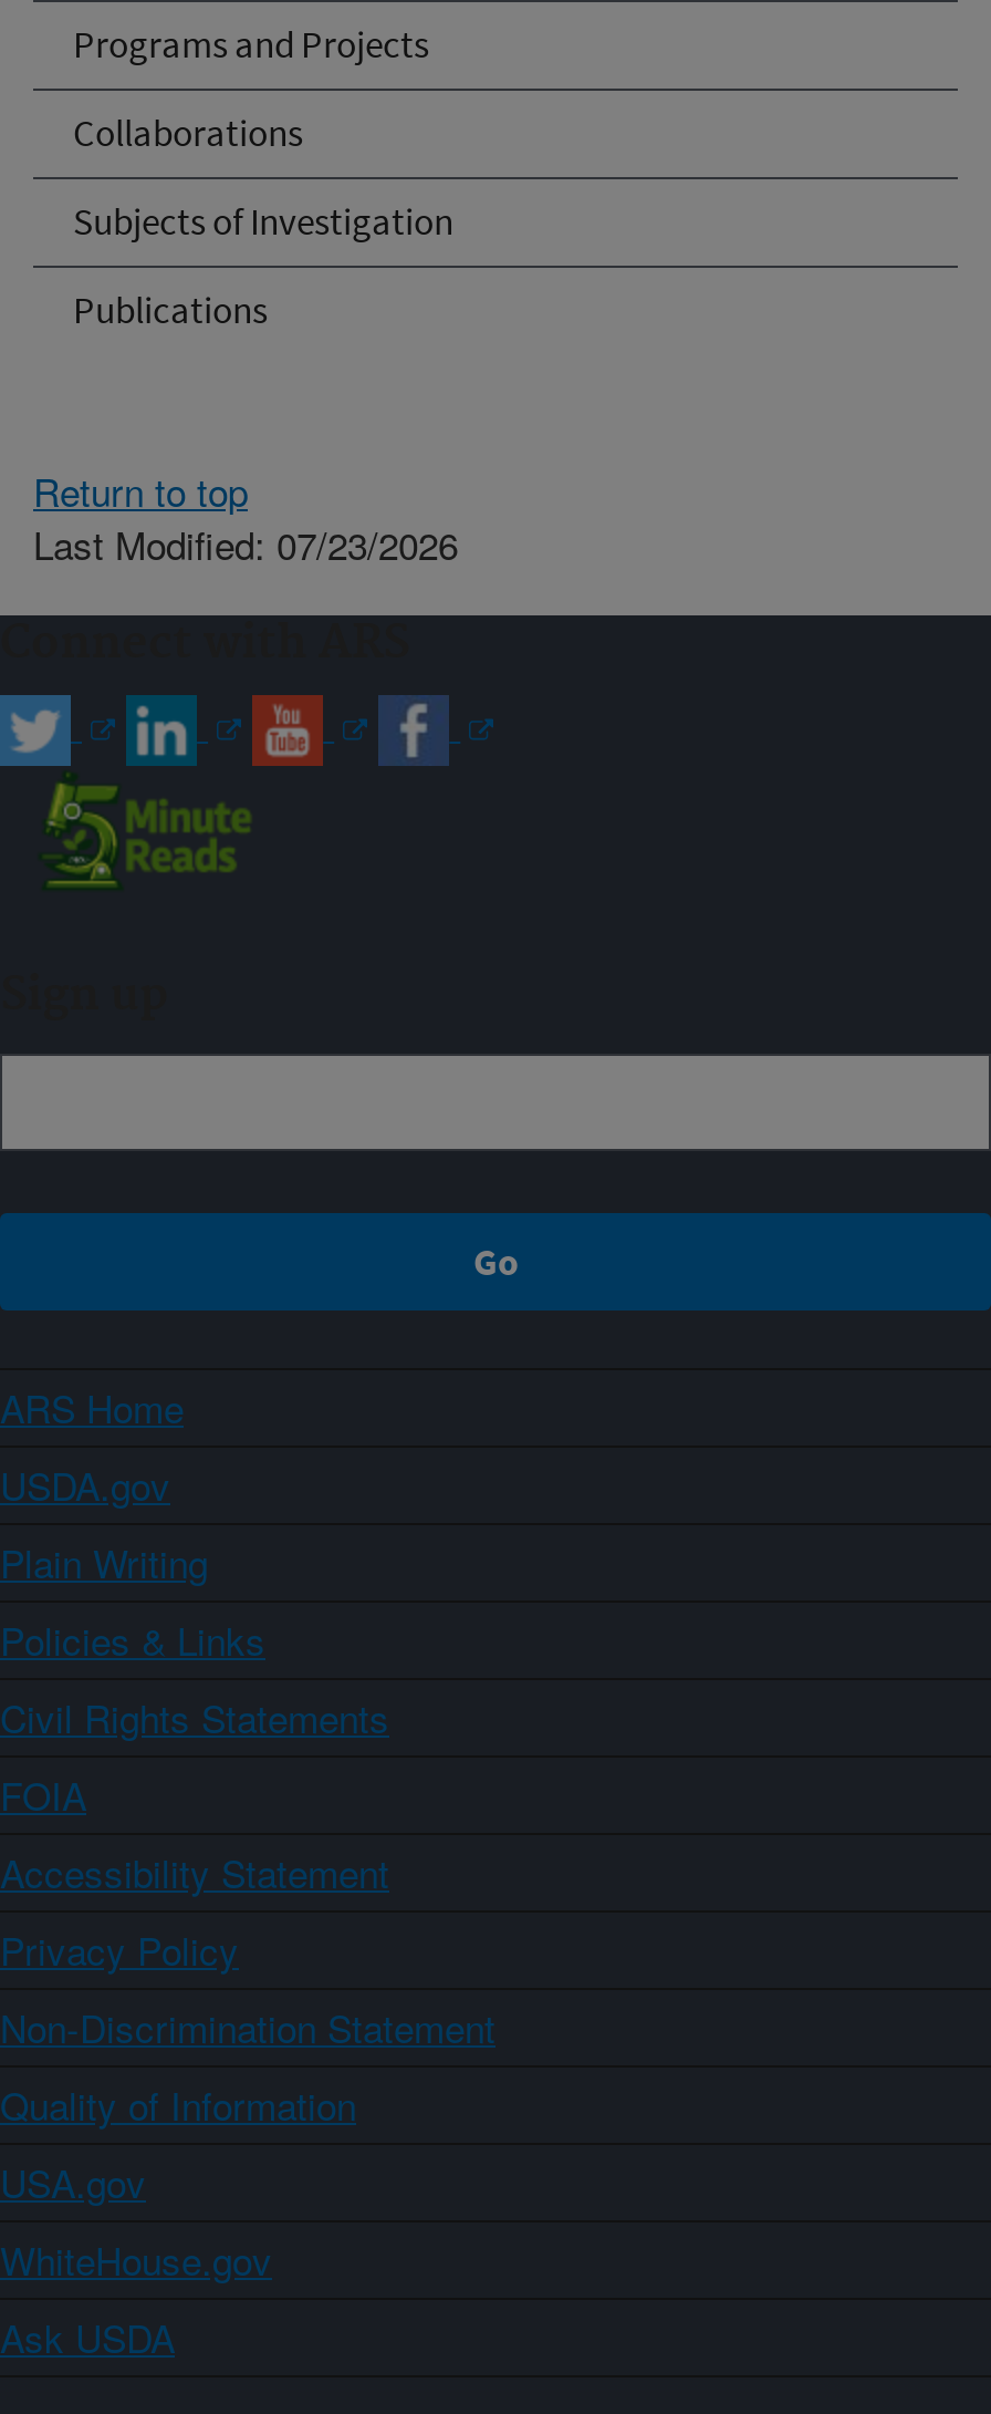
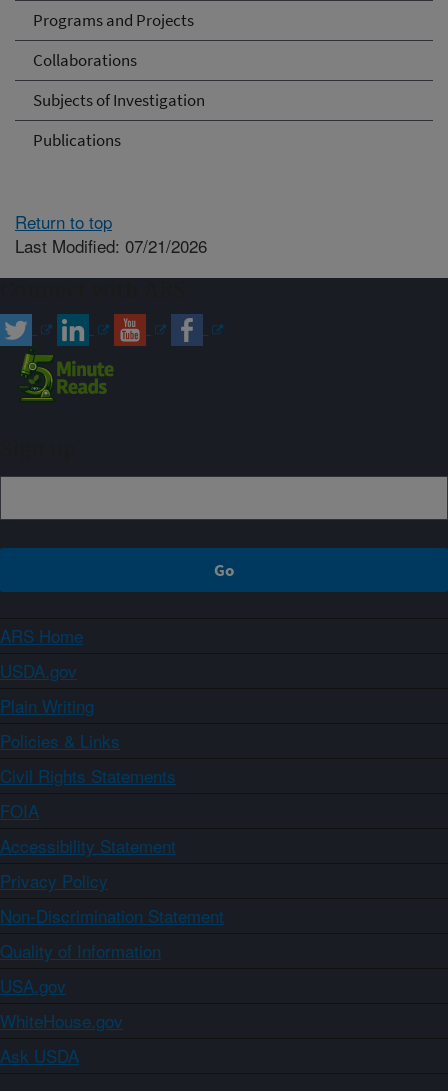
[33,515,458,570] Last Modified: 07/23/2026 -> [15,232,207,257] Last Modified: 07/21/2026

